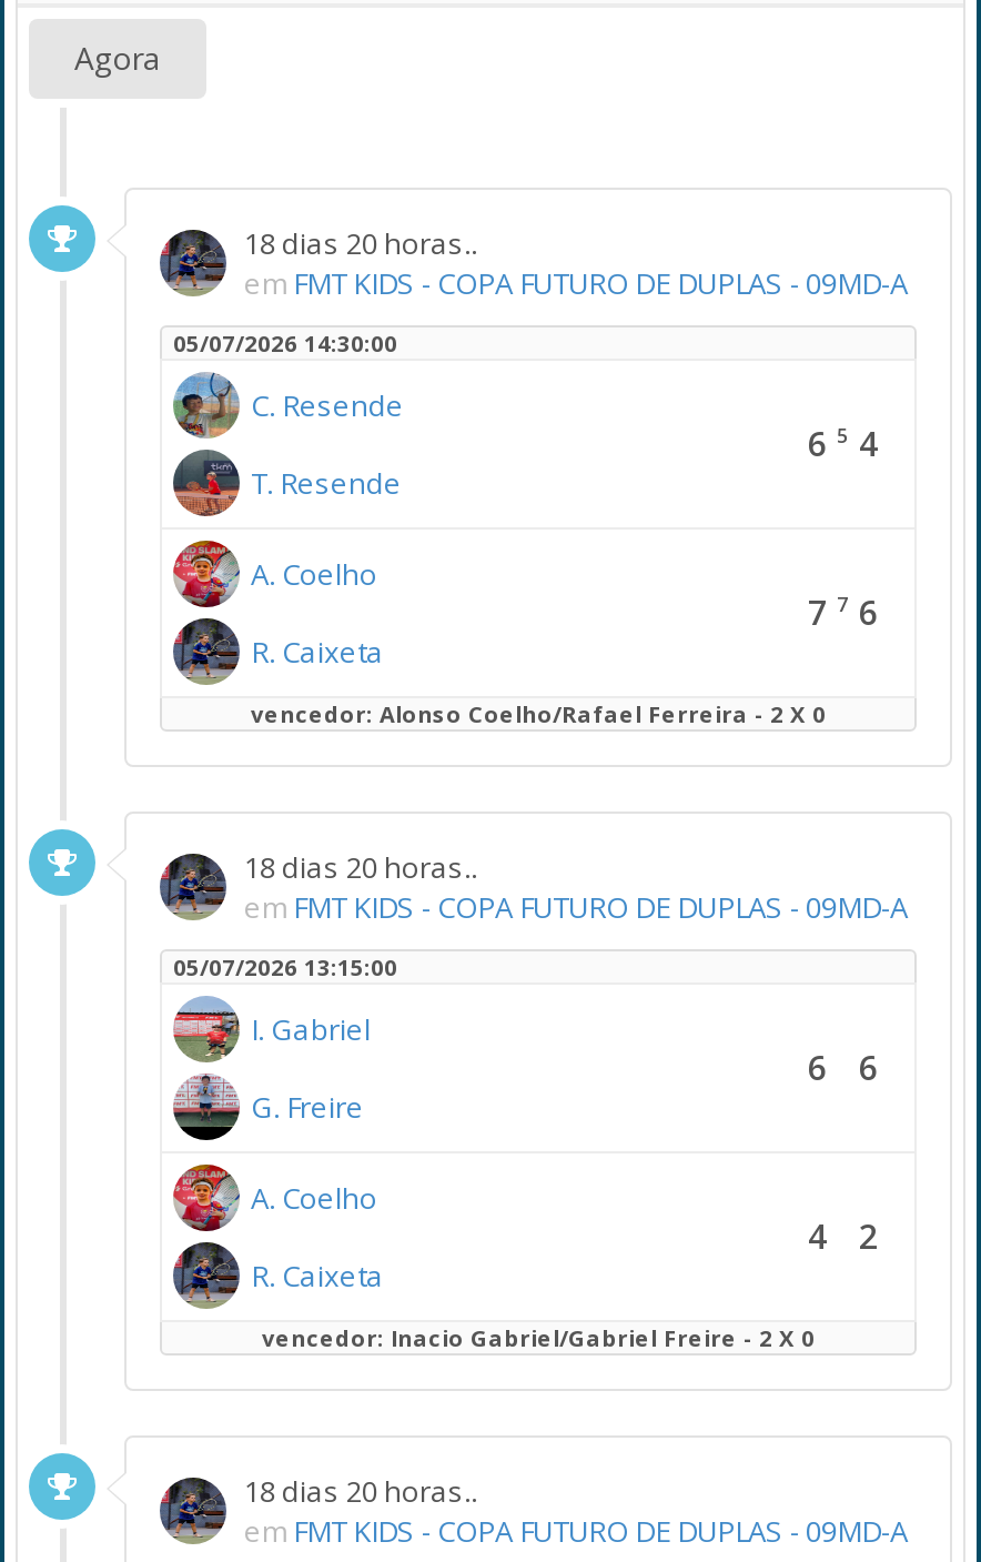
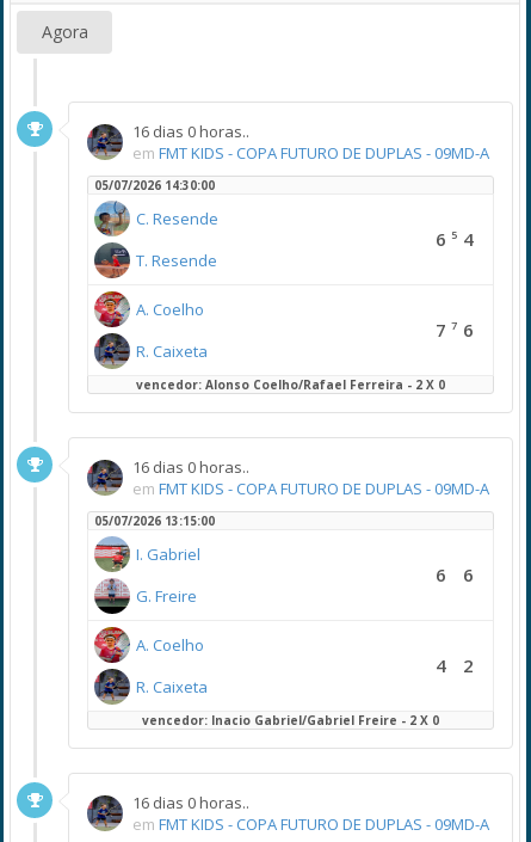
[244,223,477,263] 18 dias 20 horas.. -> [132,121,249,142] 16 dias 0 horas..
[244,847,477,887] 18 dias 20 horas.. -> [132,456,249,478] 16 dias 0 horas..
[244,1471,477,1511] 18 dias 20 horas.. -> [132,792,249,813] 16 dias 0 horas..

